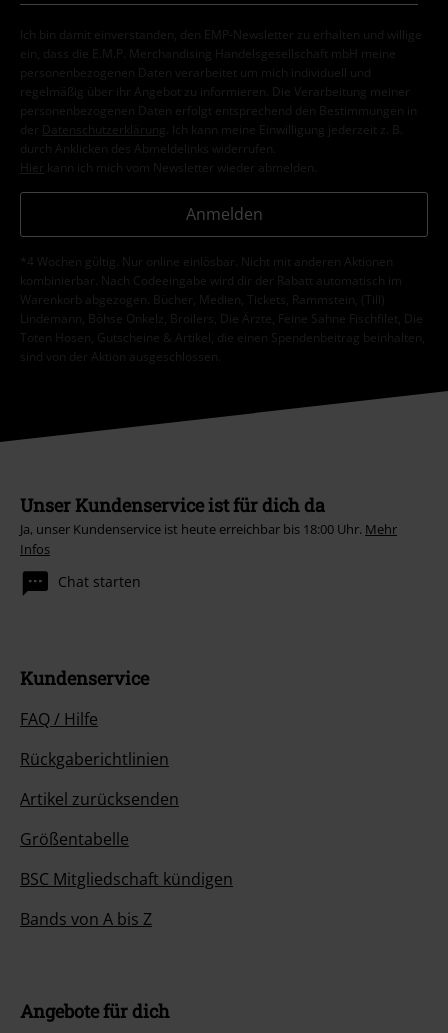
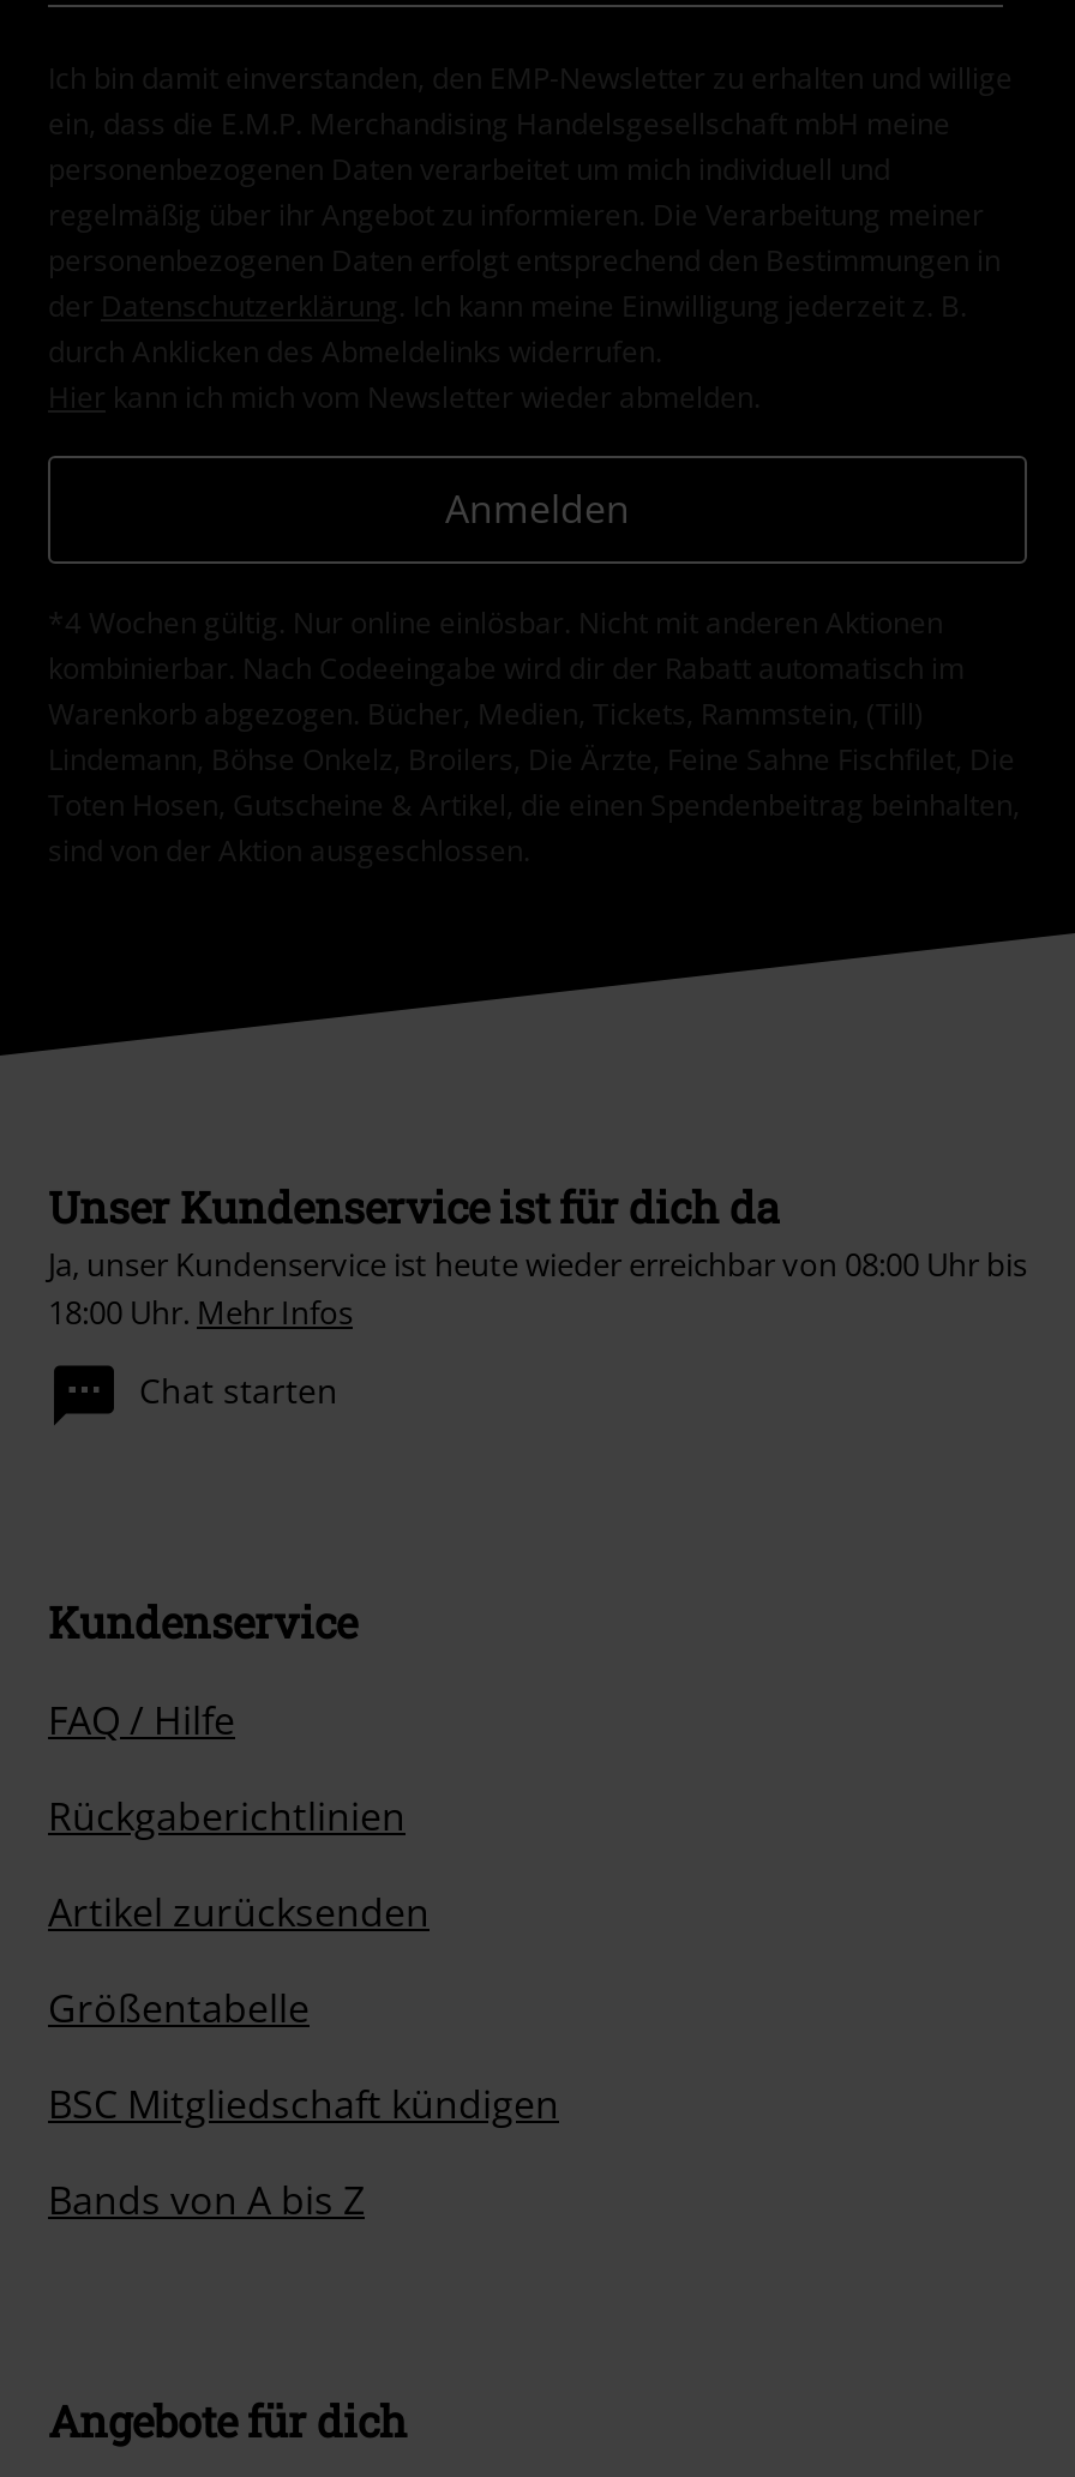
[20,520,397,558] Ja, unser Kundenservice ist heute erreichbar bis 18:00 Uhr. Mehr | Infos -> [48,1242,1027,1333] Ja, unser Kundenservice ist heute wieder erreichbar von 08:00 Uhr bis | 18:00 Uhr. Mehr Infos

